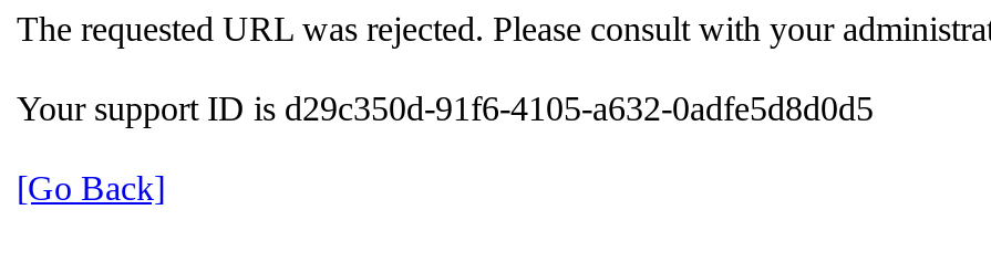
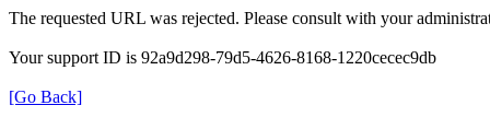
[17,90,874,127] Your support ID is d29c350d-91f6-4105-a632-0adfe5d8d0d5 -> [9,48,436,67] Your support ID is 92a9d298-79d5-4626-8168-1220cecec9db

